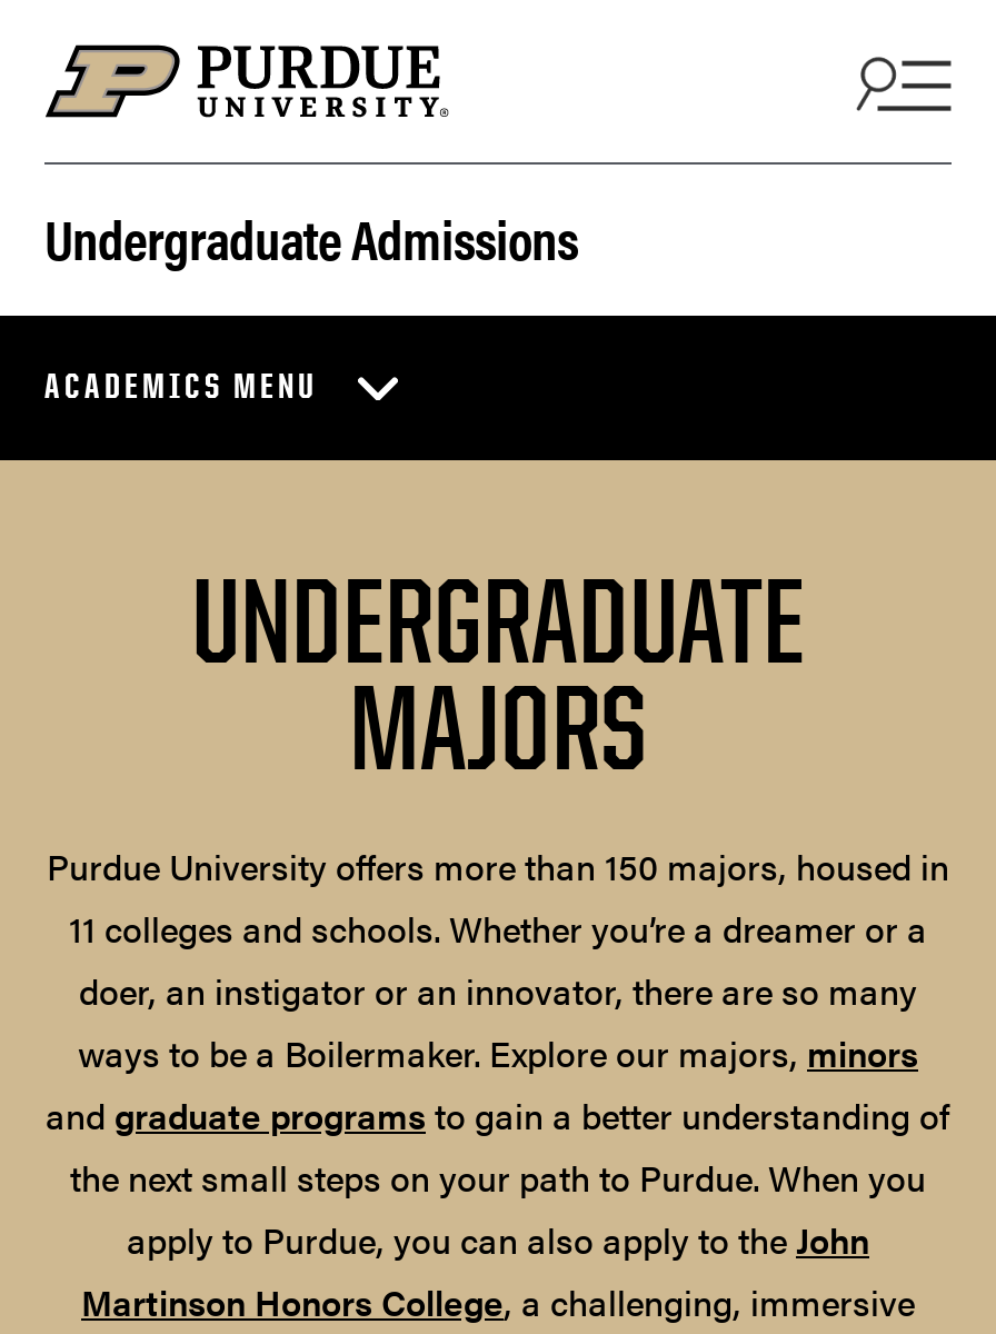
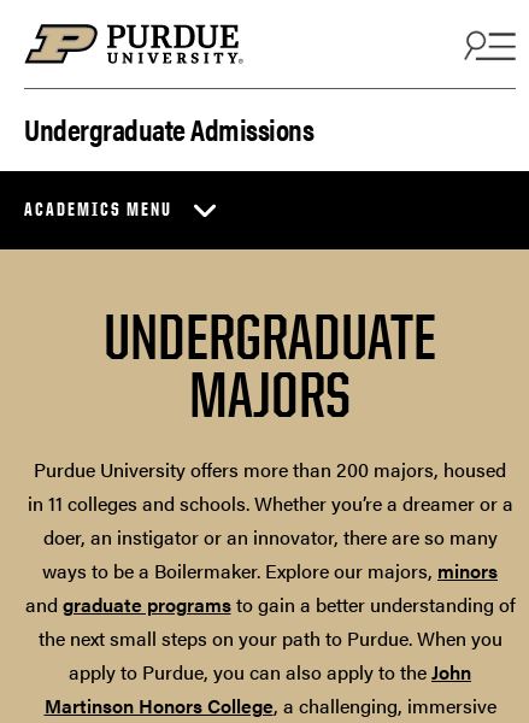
[47,841,949,954] Purdue University offers more than 150 majors, housed in | 11 colleges and schools. Whether you’re a dreamer or a -> [27,456,513,517] Purdue University offers more than 200 majors, housed | in 11 colleges and schools. Whether you’re a dreamer or a

